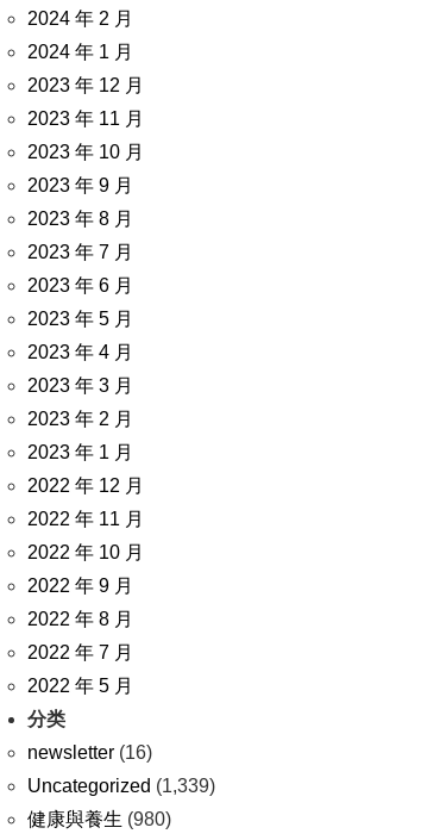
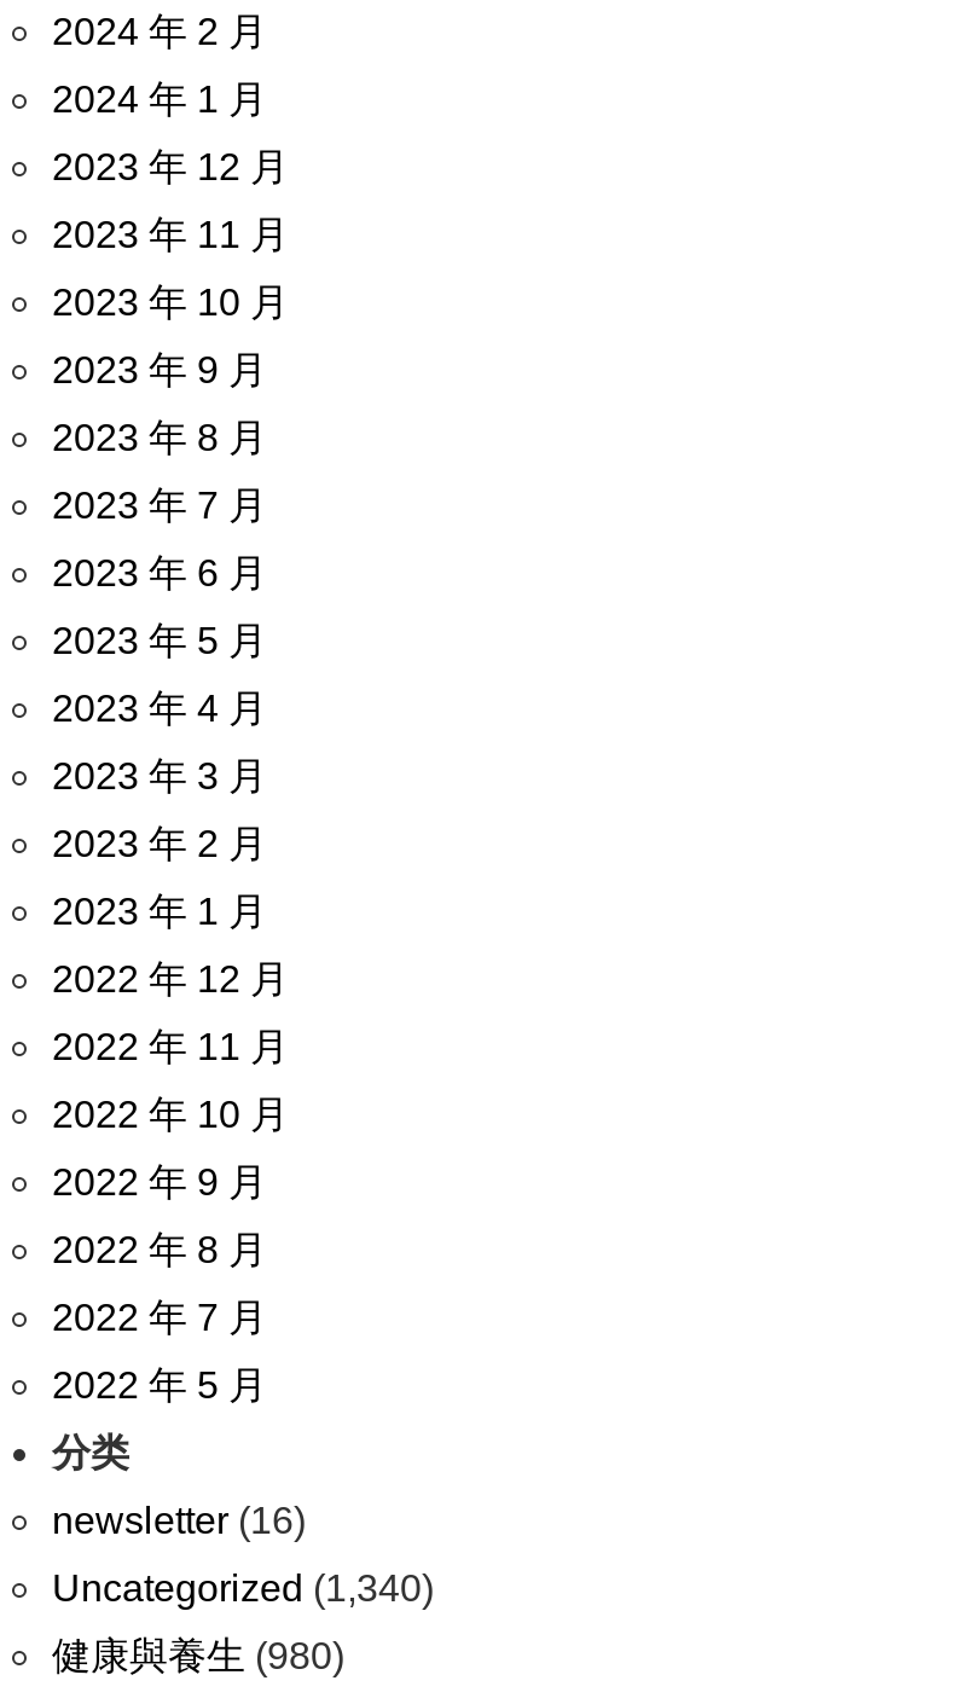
[27,776,215,796] Uncategorized (1,339) -> [52,1567,434,1609] Uncategorized (1,340)

